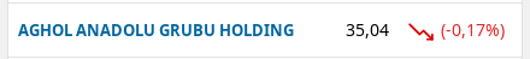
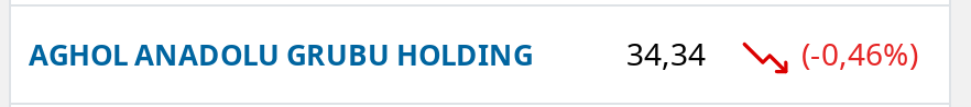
[345,19,388,41] 35,04 -> [626,34,706,75] 34,34
[441,19,505,42] (-0,17%) -> [801,34,918,75] (-0,46%)

